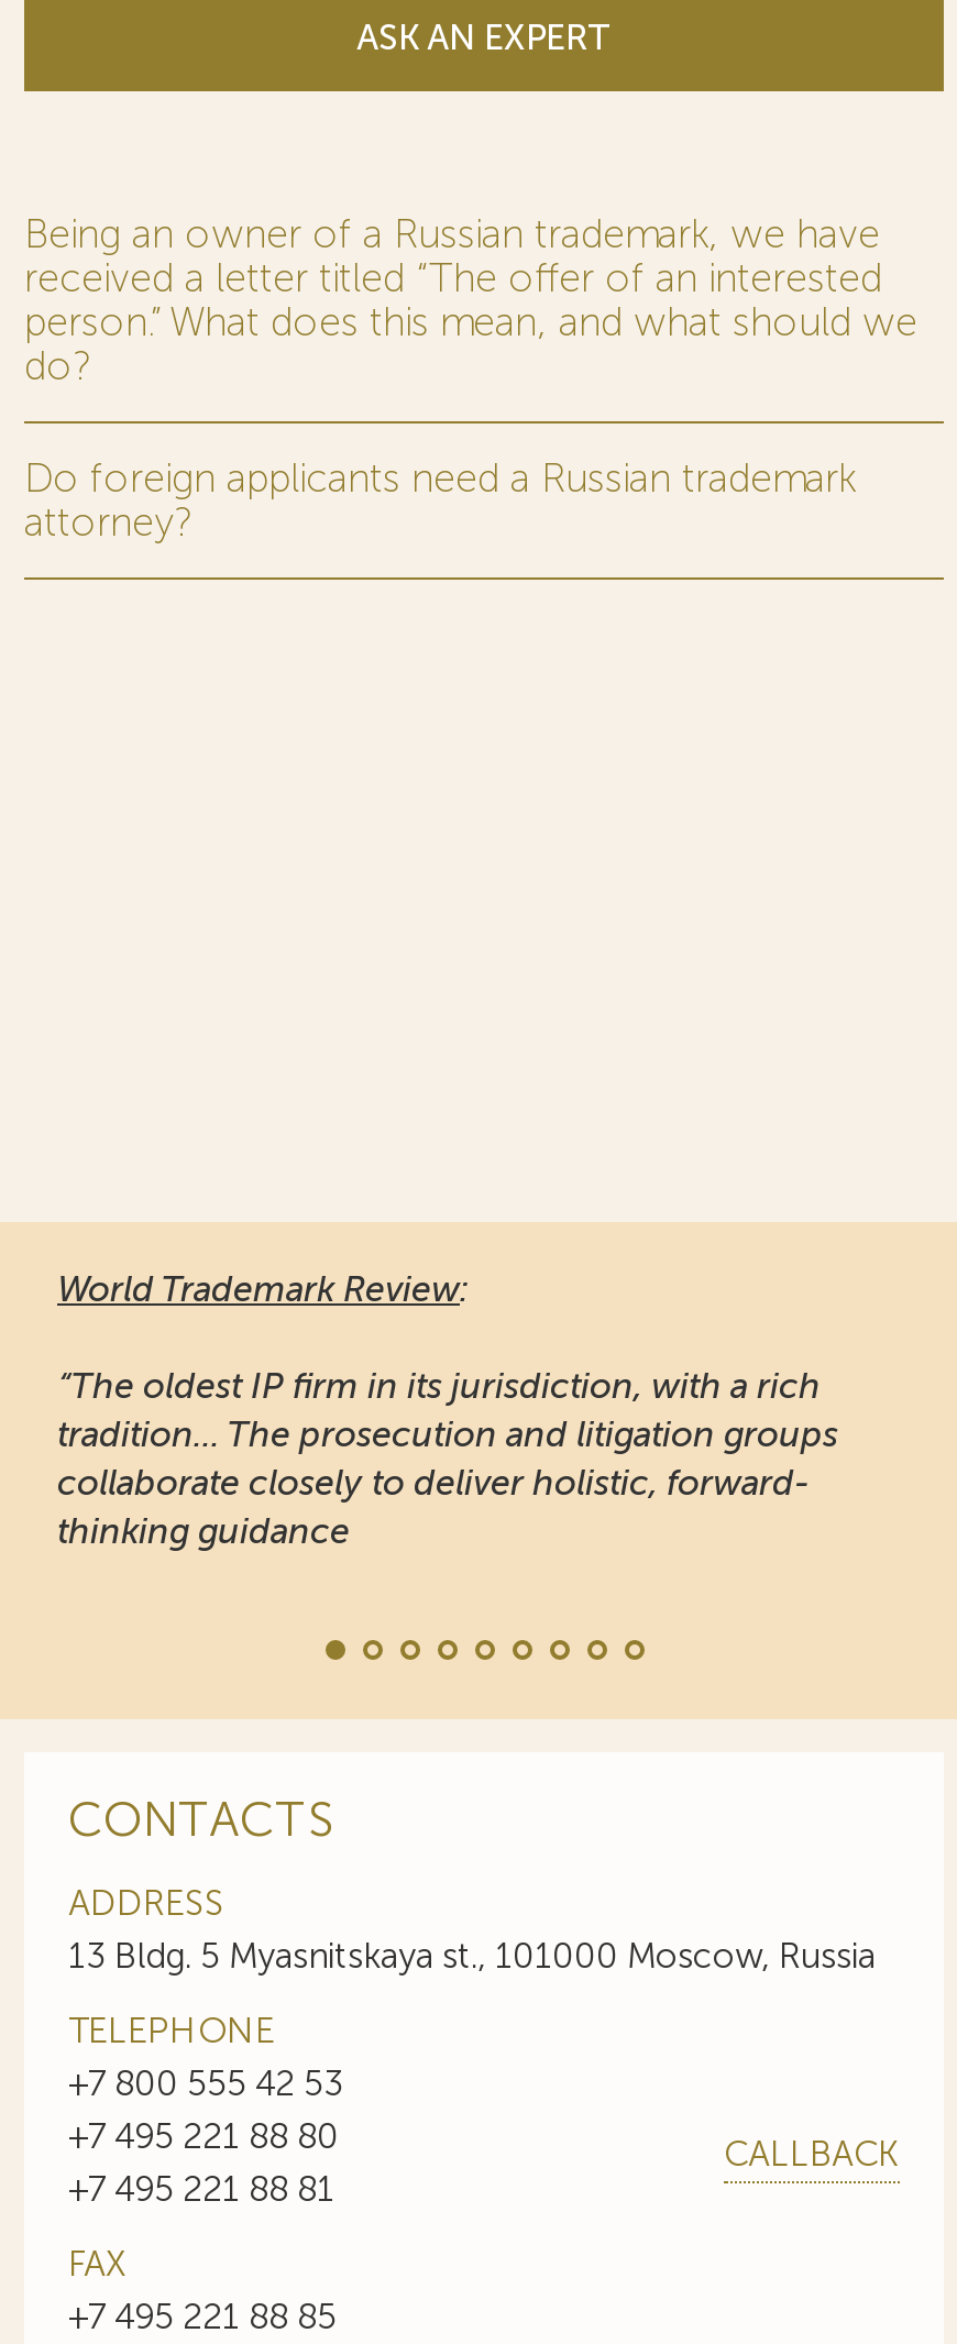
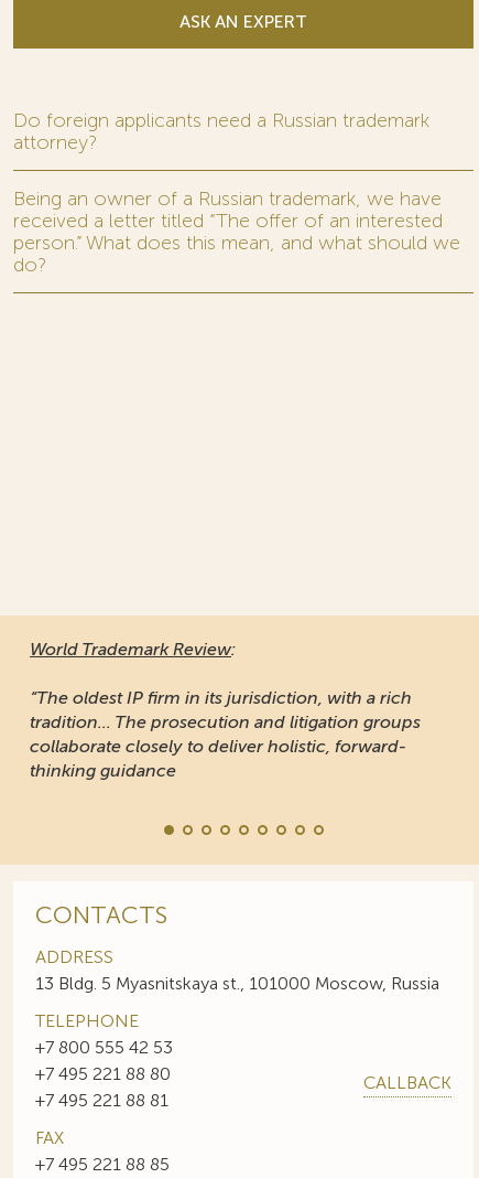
moved [24,210,917,390] -> [13,186,460,277]: Being an owner of a Russian trademark, we have | received a letter titled “The offer of an interested | person.” What does this mean, and what should we | do?
moved [24,454,856,546] -> [13,108,429,154]: Do foreign applicants need a Russian trademark | attorney?

